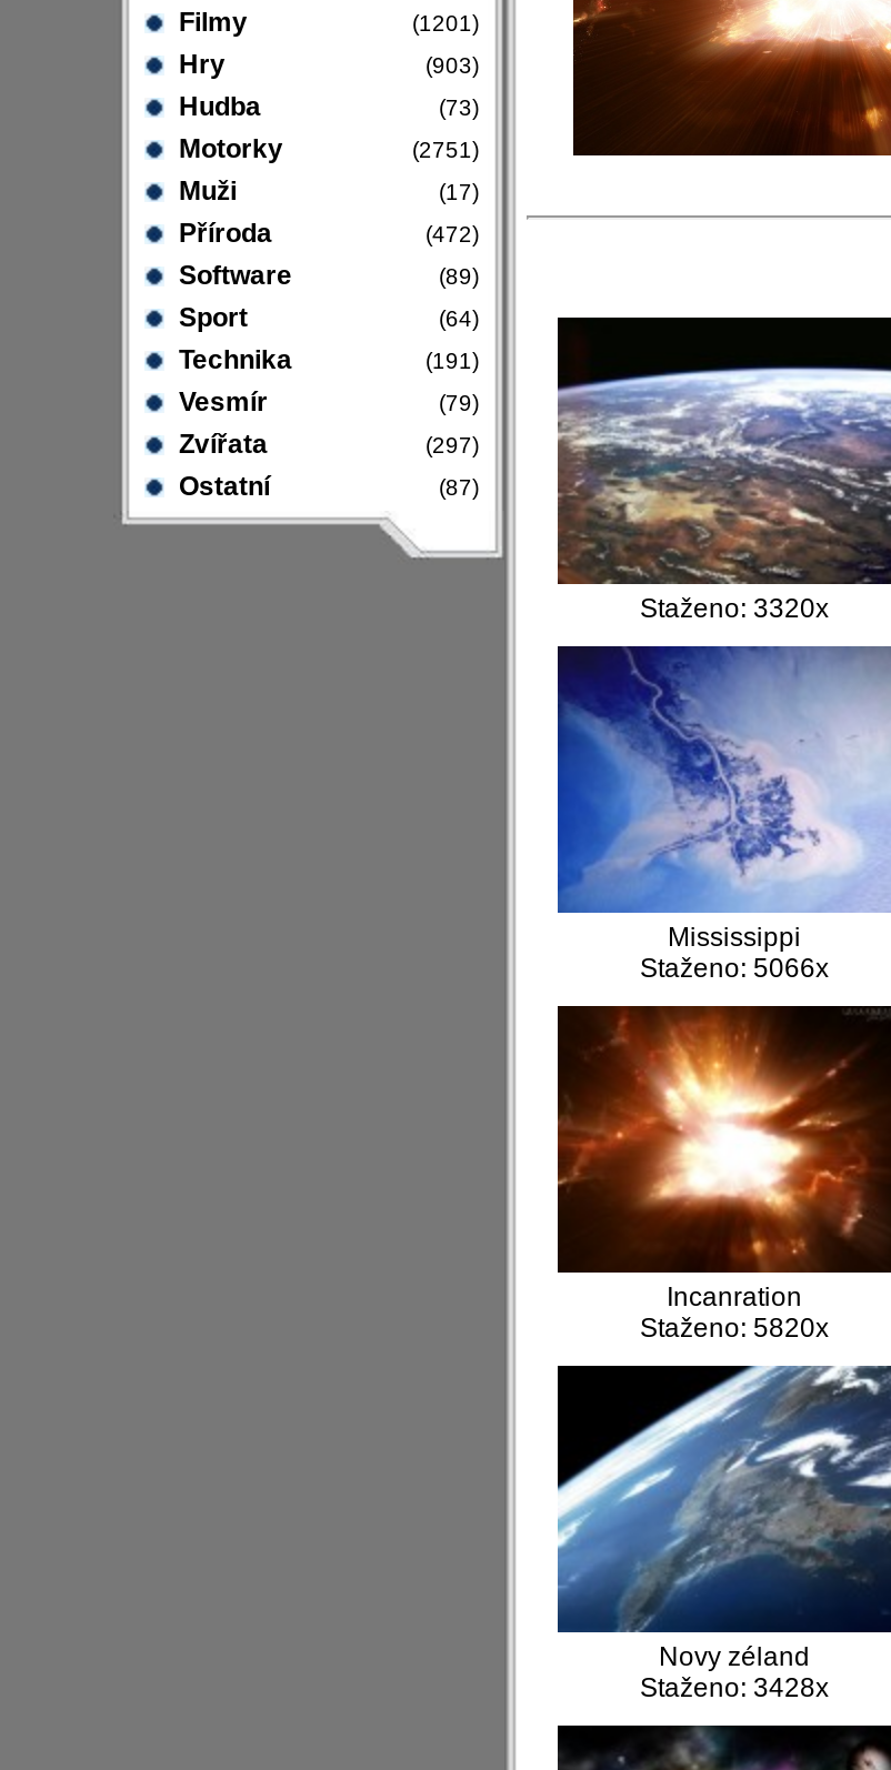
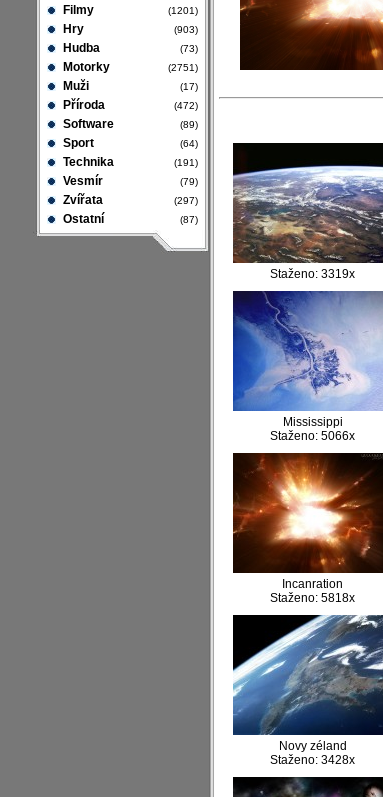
[640,593,829,624] Staženo: 3320x -> [270,267,355,281] Staženo: 3319x
[640,1313,829,1344] Staženo: 5820x -> [270,591,355,605] Staženo: 5818x

